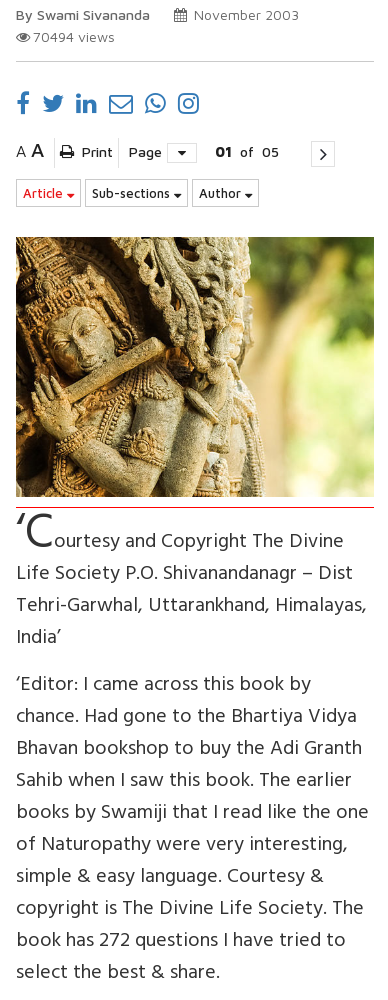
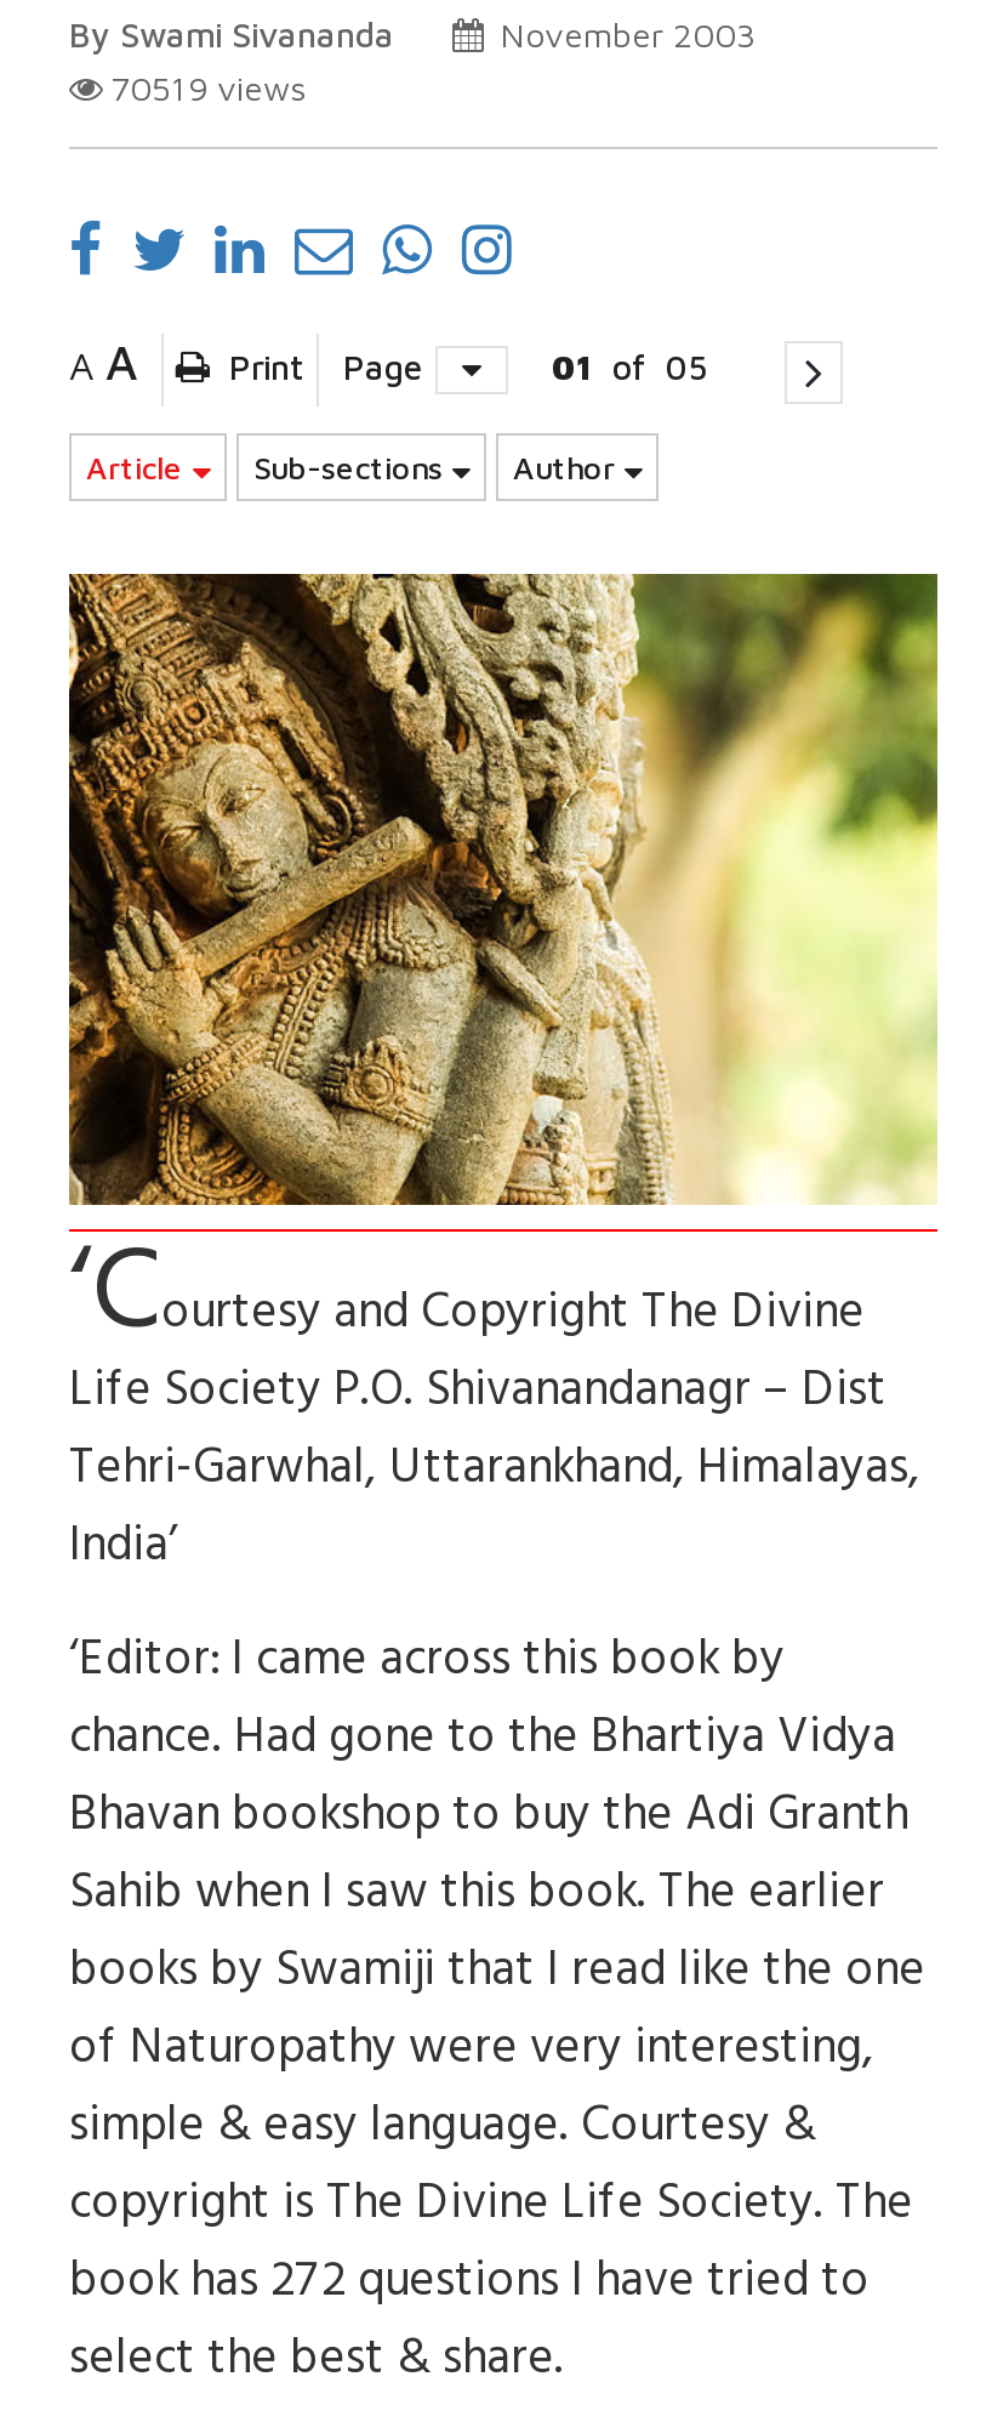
[33,28,115,45] 70494 views -> [110,67,307,108] 70519 views

